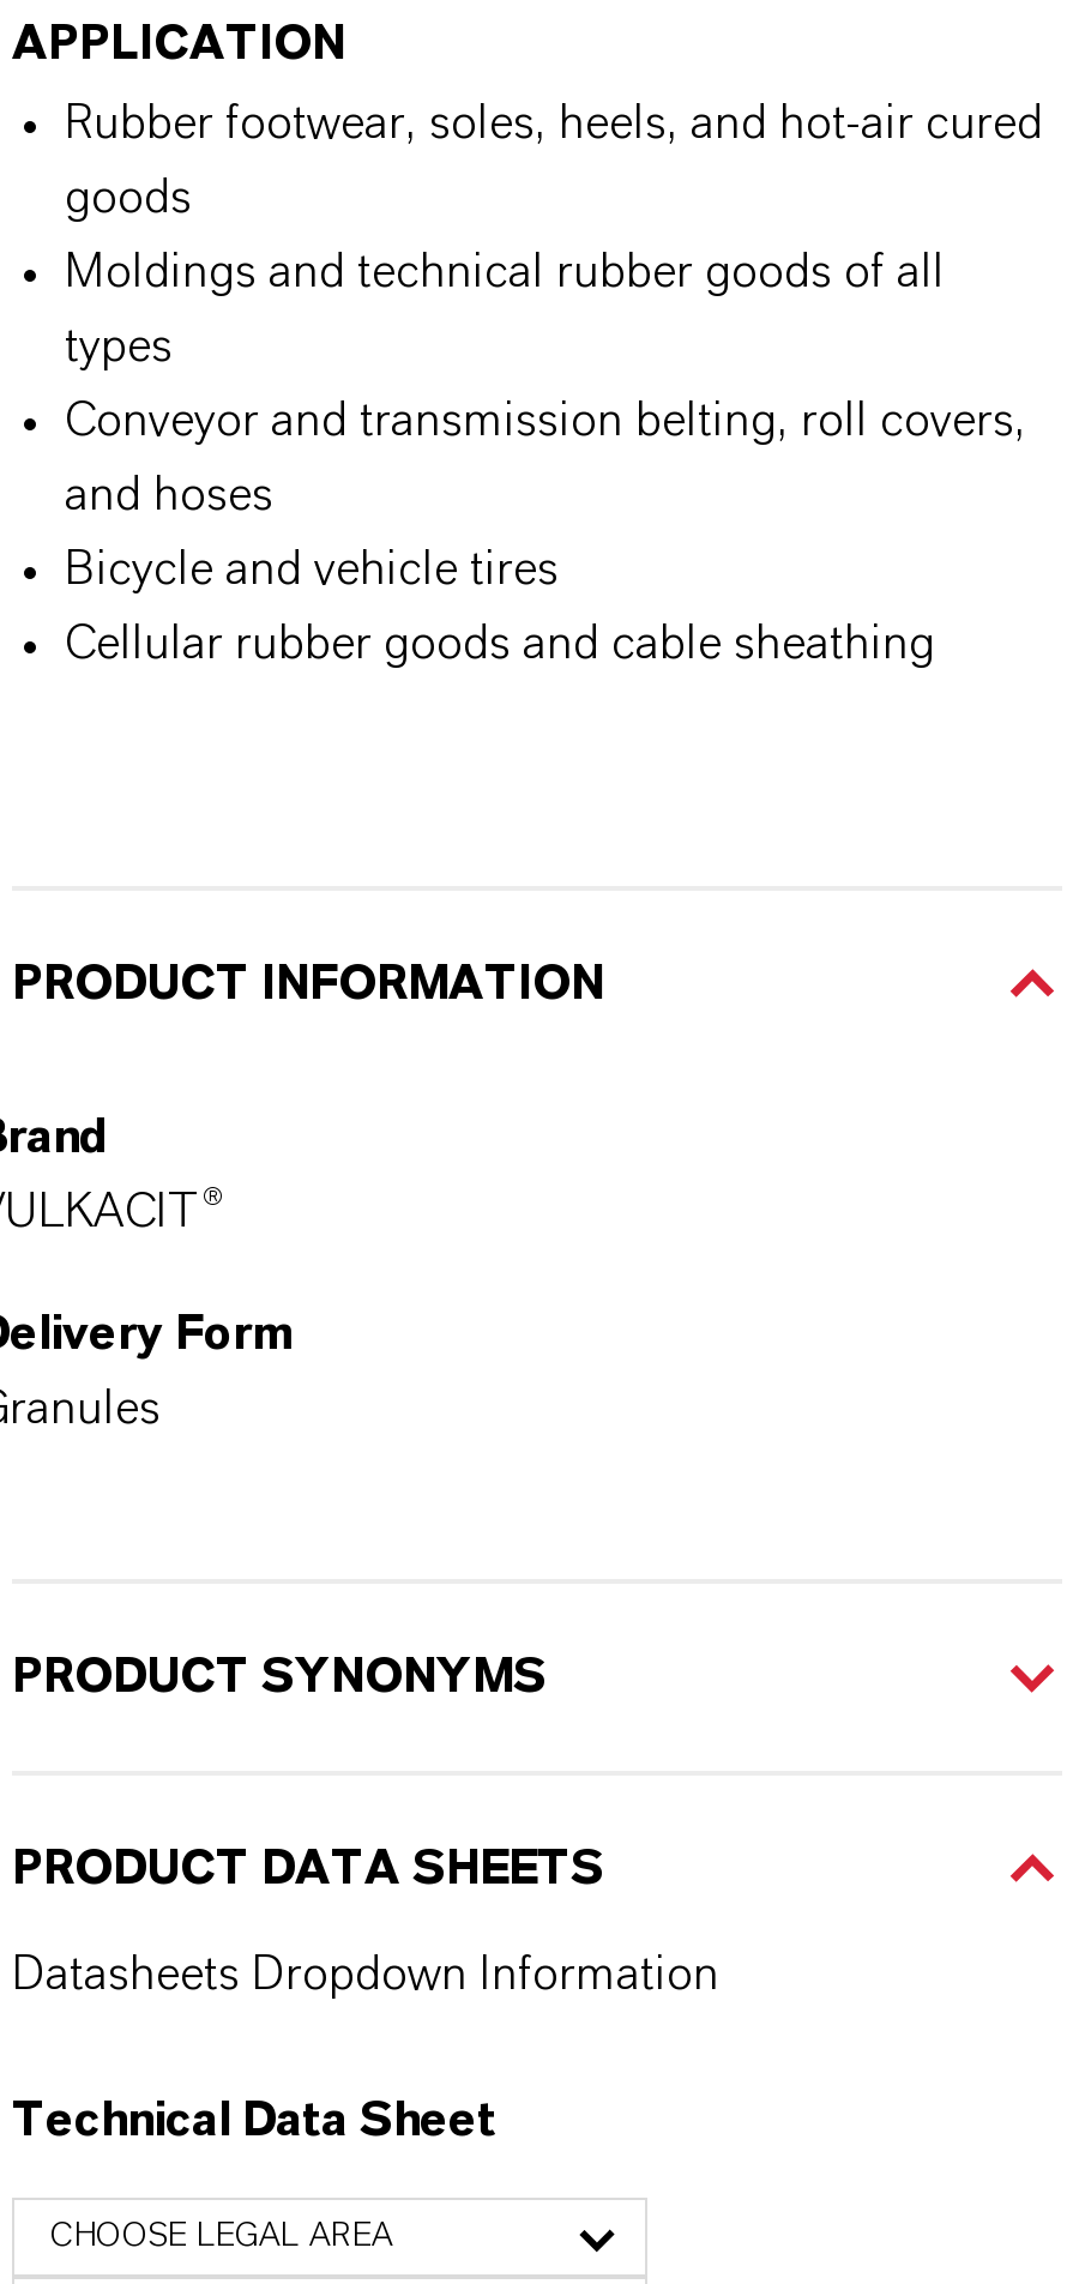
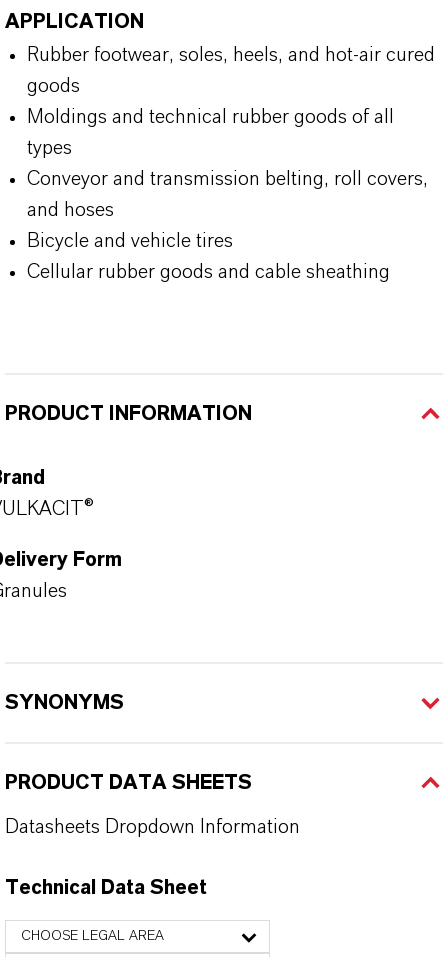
[12,1653,547,1701] PRODUCT SYNONYMS -> [5,693,124,713] SYNONYMS

